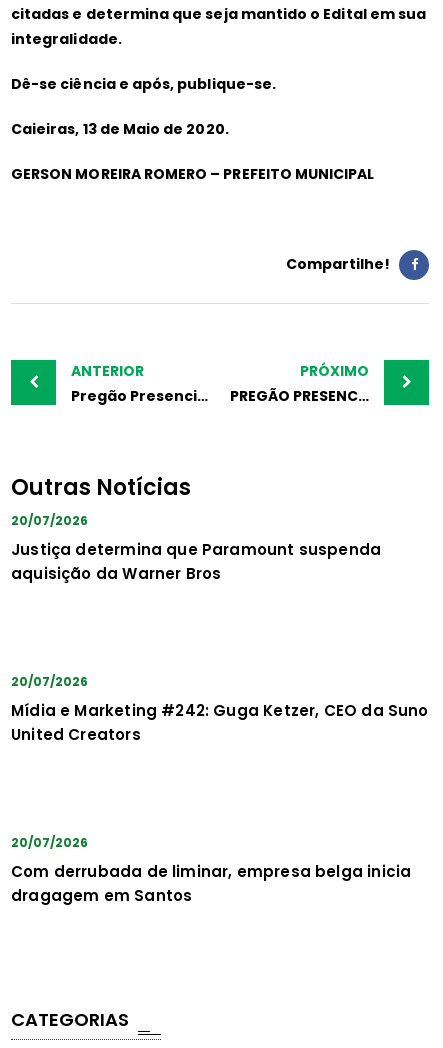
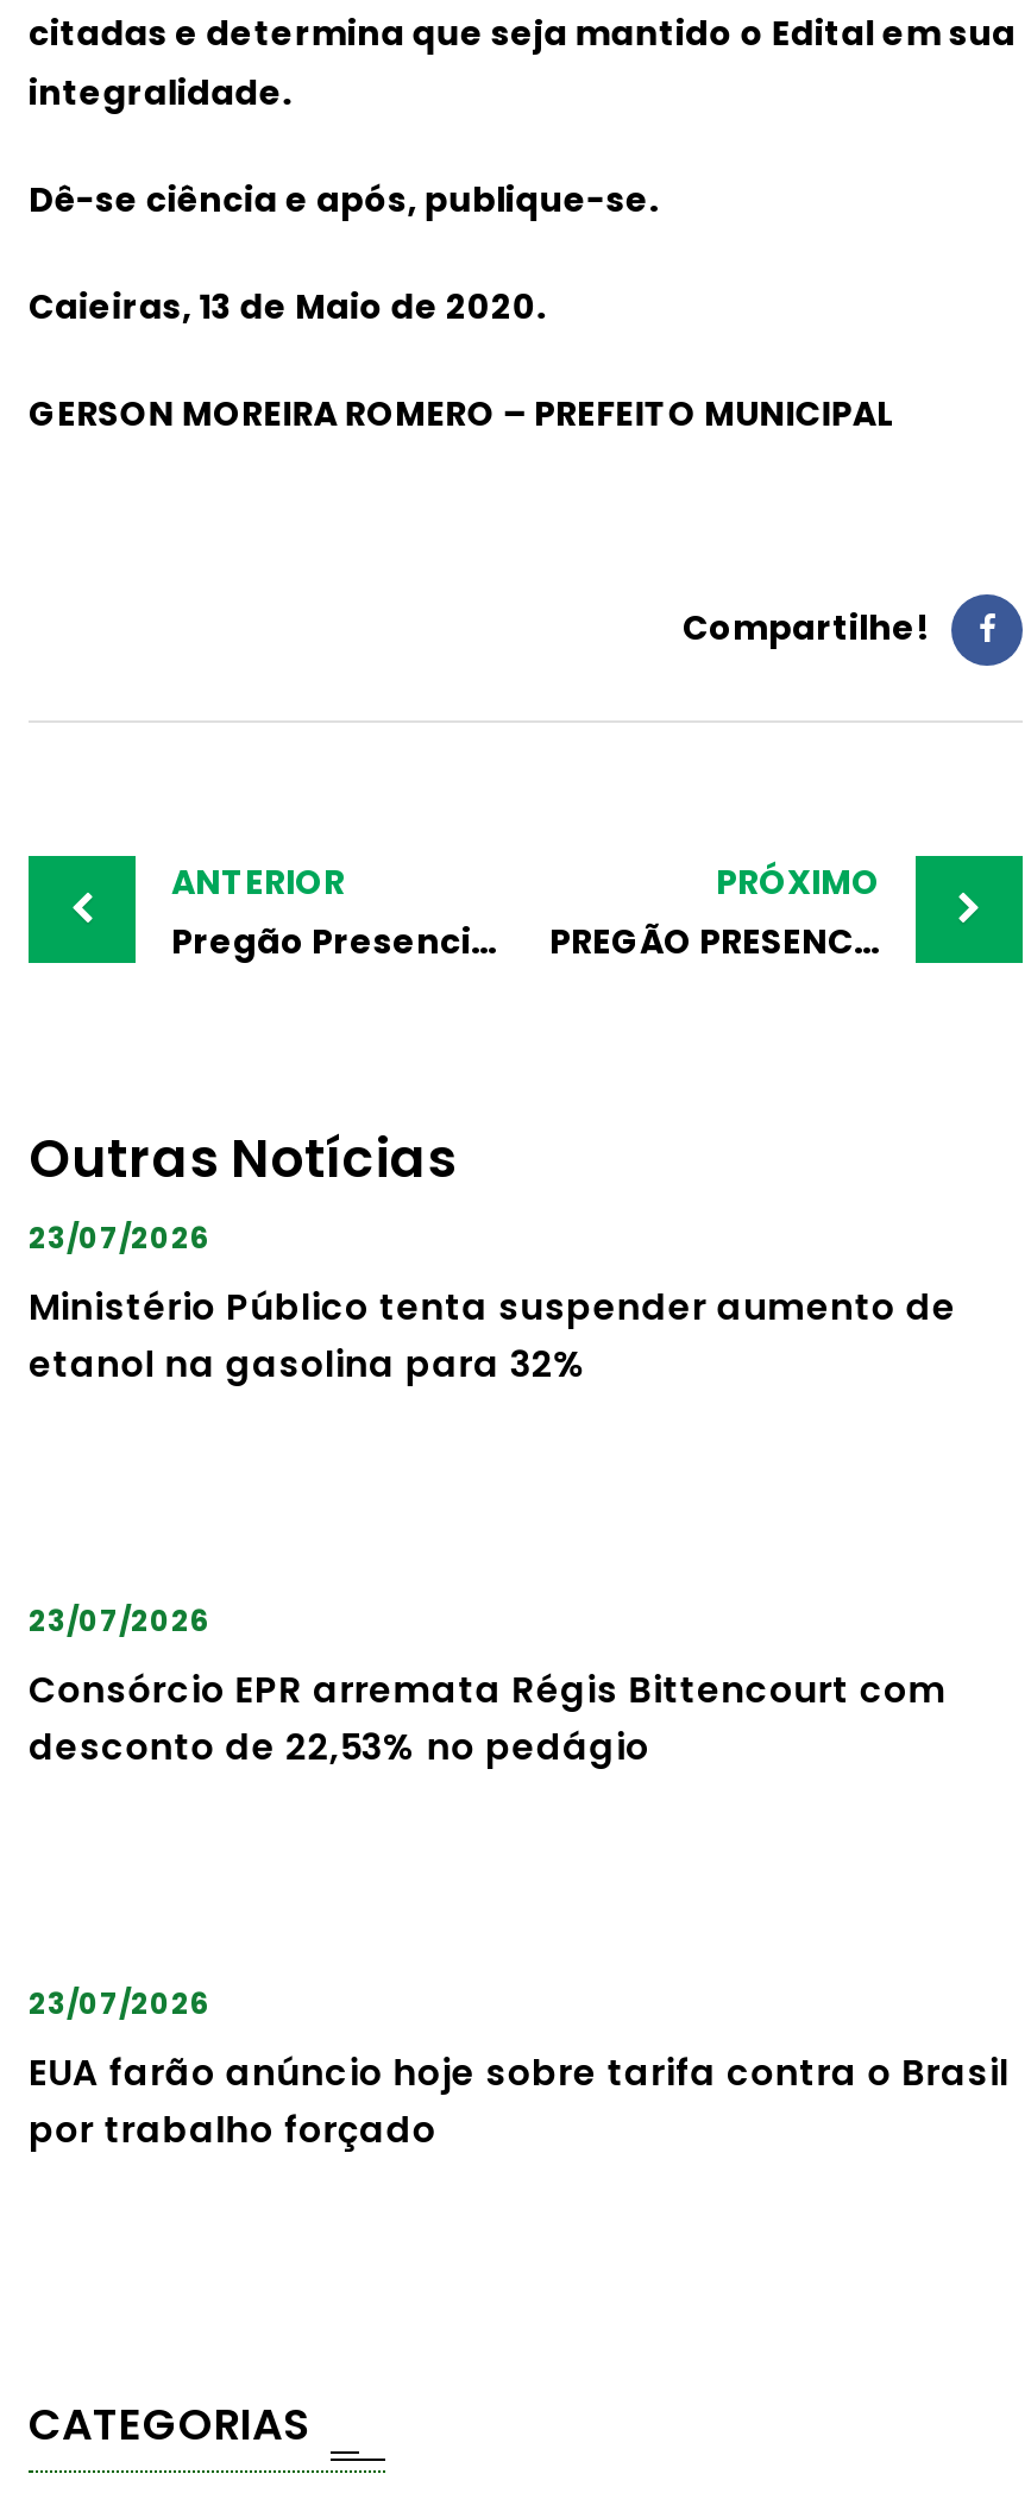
[11,511,88,528] 20/07/2026 -> [29,1216,209,1257] 23/07/2026
[11,538,381,583] Justiça determina que Paramount suspenda | aquisição da Warner Bros -> [29,1280,956,1387] Ministério Público tenta suspender aumento de | etanol na gasolina para 32%
[11,672,88,689] 20/07/2026 -> [29,1599,209,1639] 23/07/2026
[11,699,429,744] Mídia e Marketing #242: Guga Ketzer, CEO da Suno | United Creators -> [29,1663,946,1770] Consórcio EPR arremata Régis Bittencourt com | desconto de 22,53% no pedágio
[11,833,88,850] 20/07/2026 -> [29,1982,209,2022] 23/07/2026
[11,860,411,905] Com derrubada de liminar, empresa belga inicia | dragagem em Santos -> [29,2046,1009,2153] EUA farão anúncio hoje sobre tarifa contra o Brasil | por trabalho forçado

